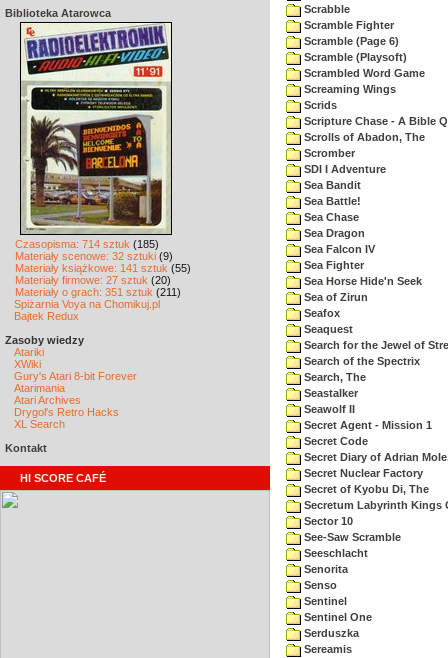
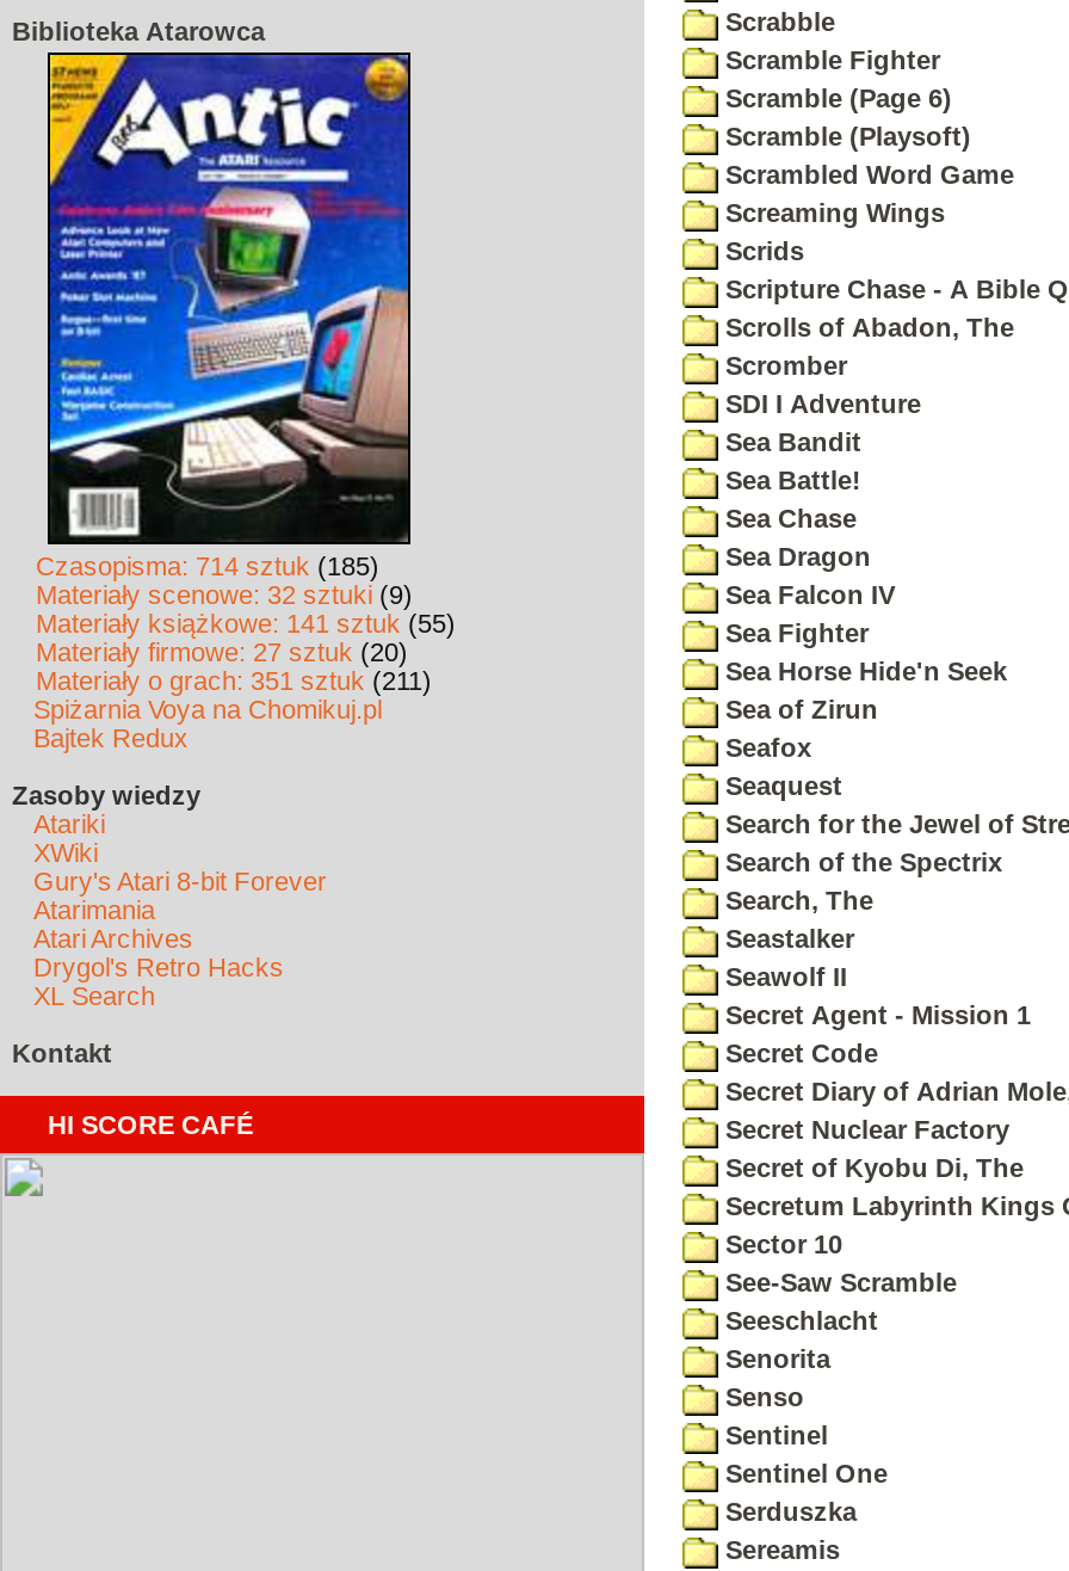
[20,22,172,235] [image] -> [48,53,410,544] [image]

